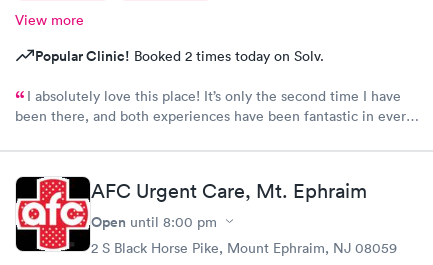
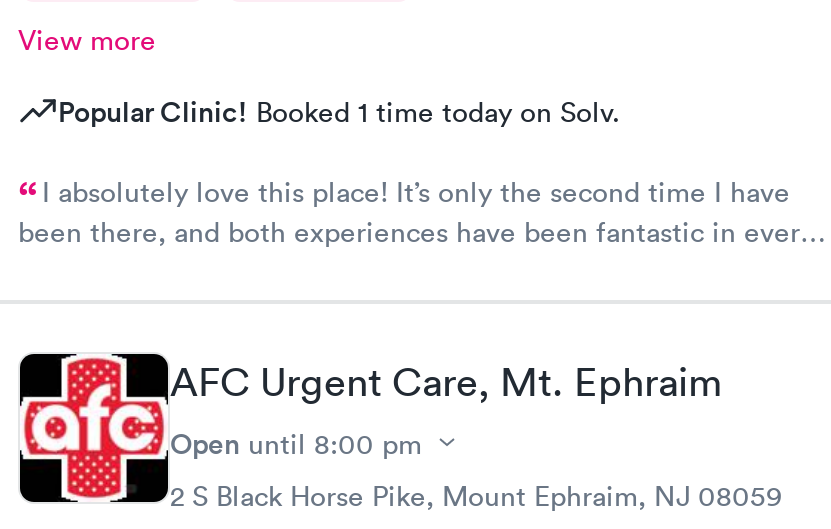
[35,46,324,66] Popular Clinic! Booked 2 times today on Solv. -> [58,92,620,132] Popular Clinic! Booked 1 time today on Solv.

